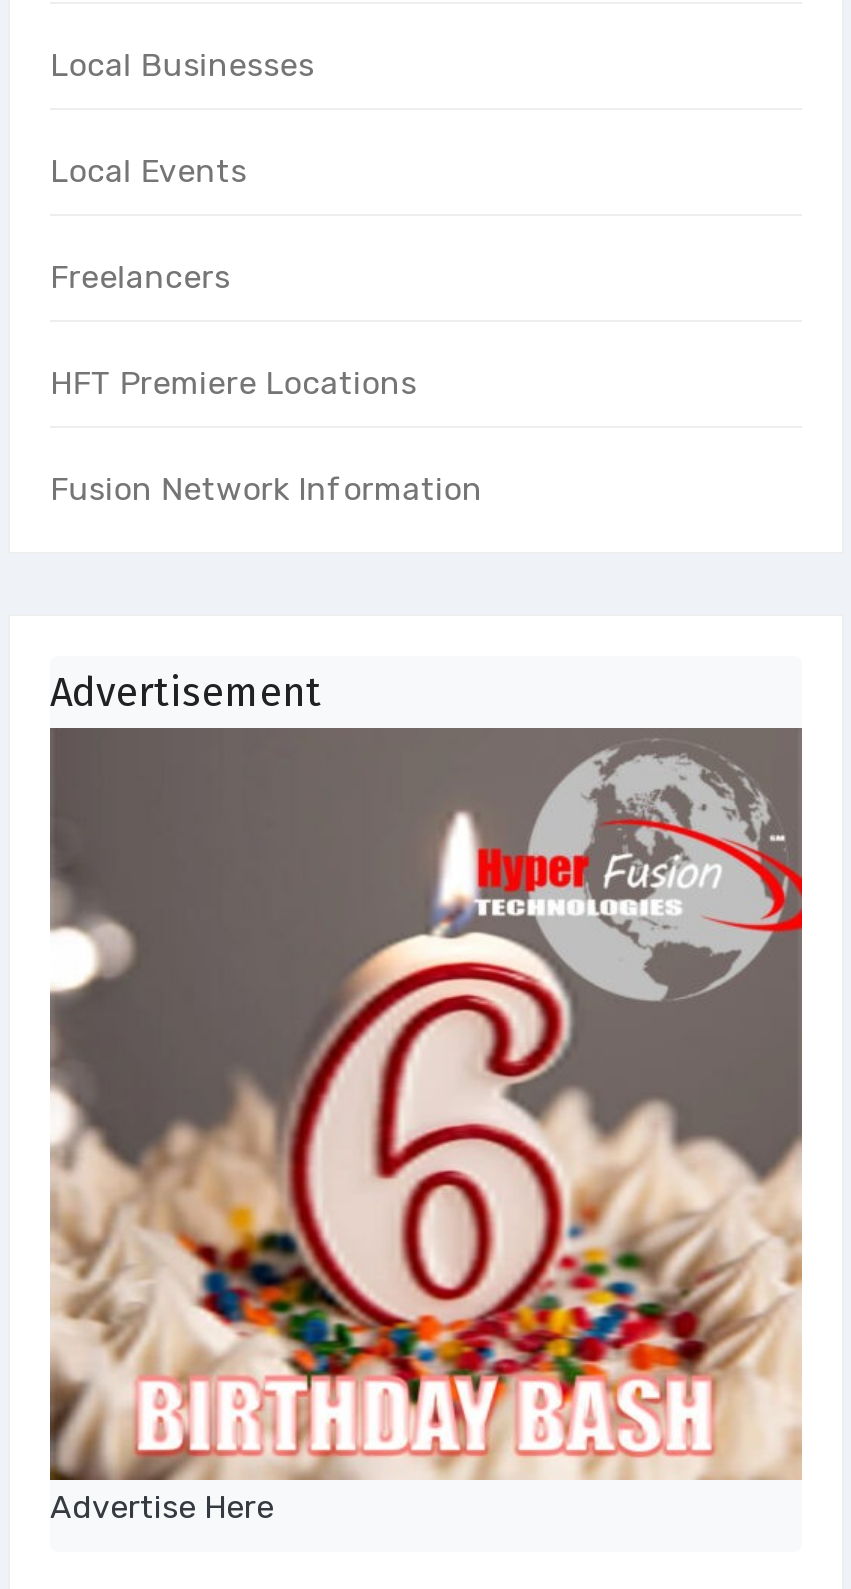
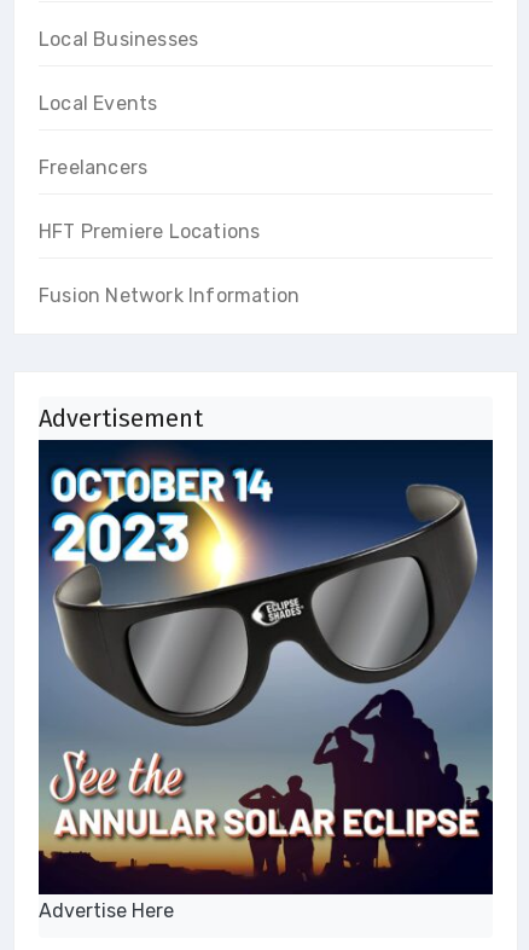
[48,726,804,1482] [image] -> [37,439,494,896] [image]

